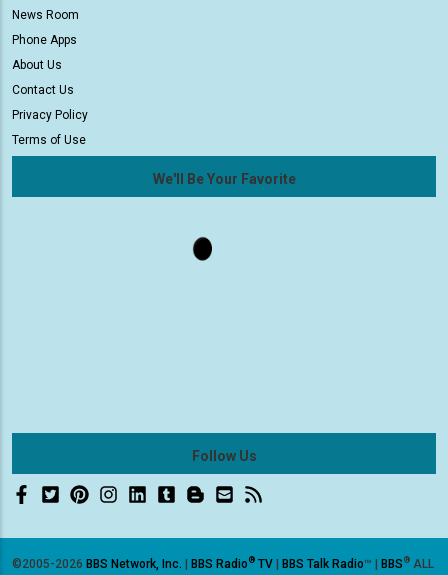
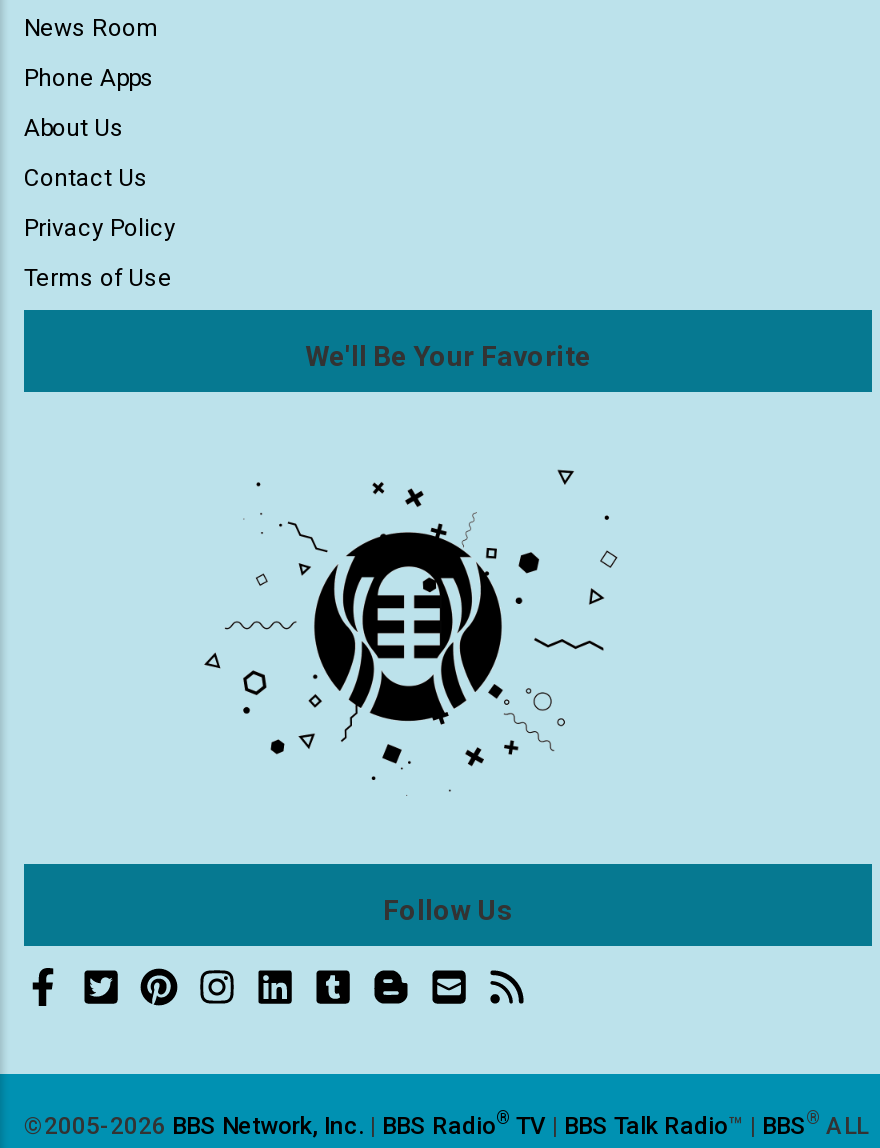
none -> [204,468,618,782] [image]

